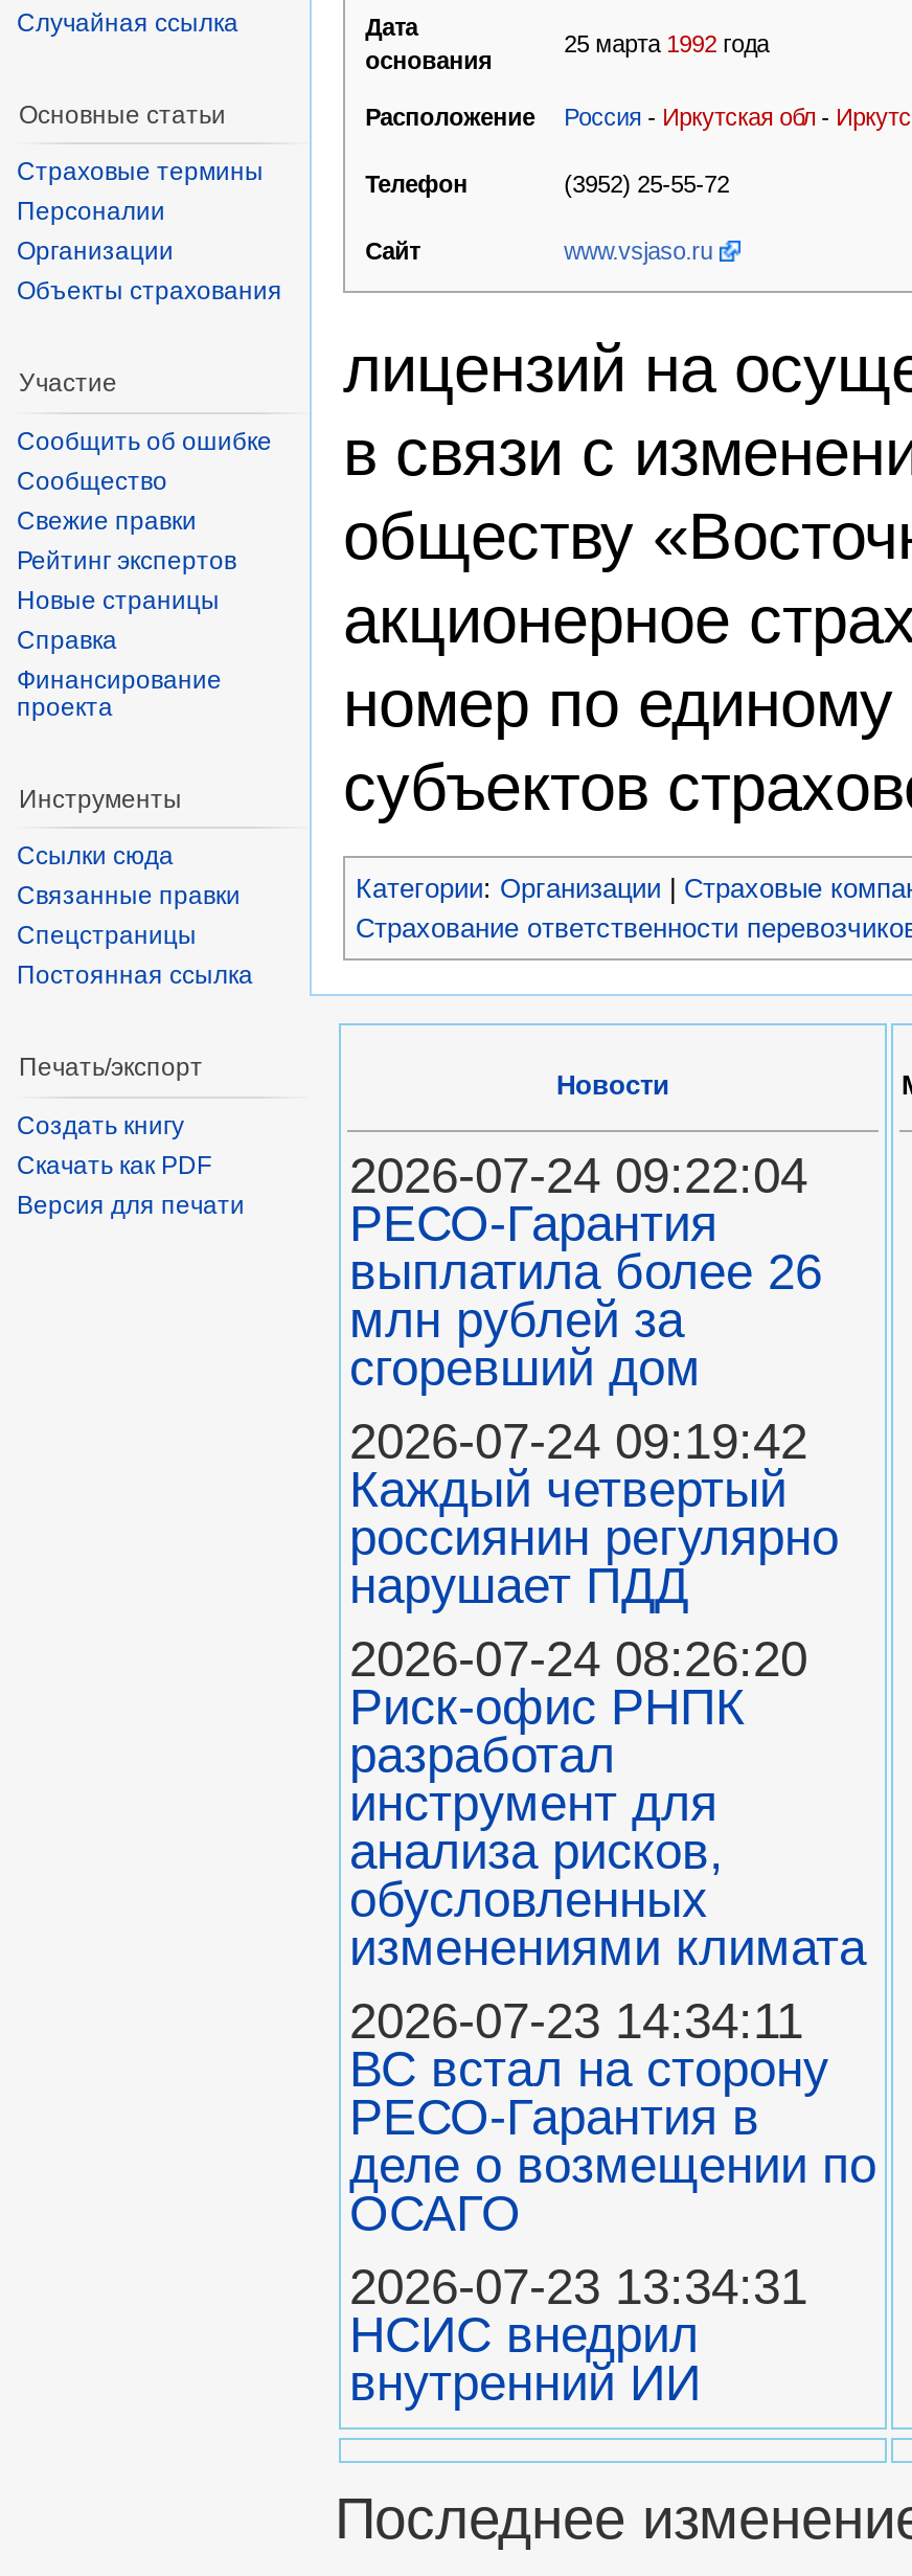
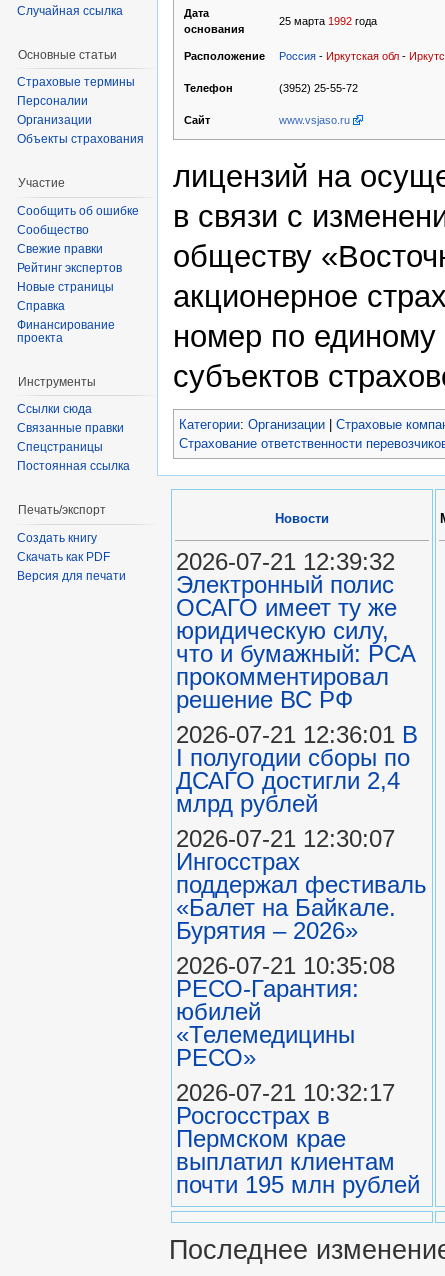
[349,1147,876,2411] 2026-07-24 09:22:04 | РЕСО-Гарантия | выплатила более 26 | млн рублей за | сгоревший дом | 2026-07-24 09:19:42 | Каждый четвертый | россиянин регулярно | нарушает ПДД | 2026-07-24 08:26:20 | Риск-офис РНПК | разработал | инструмент для | анализа рисков, | обусловленных | изменениями климата | 2026-07-23 14:34:11 | ВС встал на сторону | РЕСО-Гарантия в | деле о возмещении по | ОСАГО | 2026-07-23 13:34:31 | НСИС внедрил | внутренний ИИ -> [176,548,427,1198] 2026-07-21 12:39:32 | Электронный полис | ОСАГО имеет ту же | юридическую силу, | что и бумажный: РСА | прокомментировал | решение ВС РФ | 2026-07-21 12:36:01 В | I полугодии сборы по | ДСАГО достигли 2,4 | млрд рублей | 2026-07-21 12:30:07 | Ингосстрах | поддержал фестиваль | «Балет на Байкале. | Бурятия – 2026» | 2026-07-21 10:35:08 | РЕСО-Гарантия: | юбилей | «Телемедицины | РЕСО» | 2026-07-21 10:32:17 | Росгосстрах в | Пермском крае | выплатил клиентам | почти 195 млн рублей

